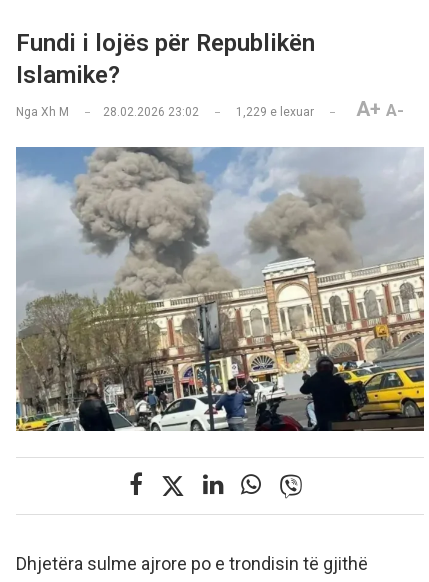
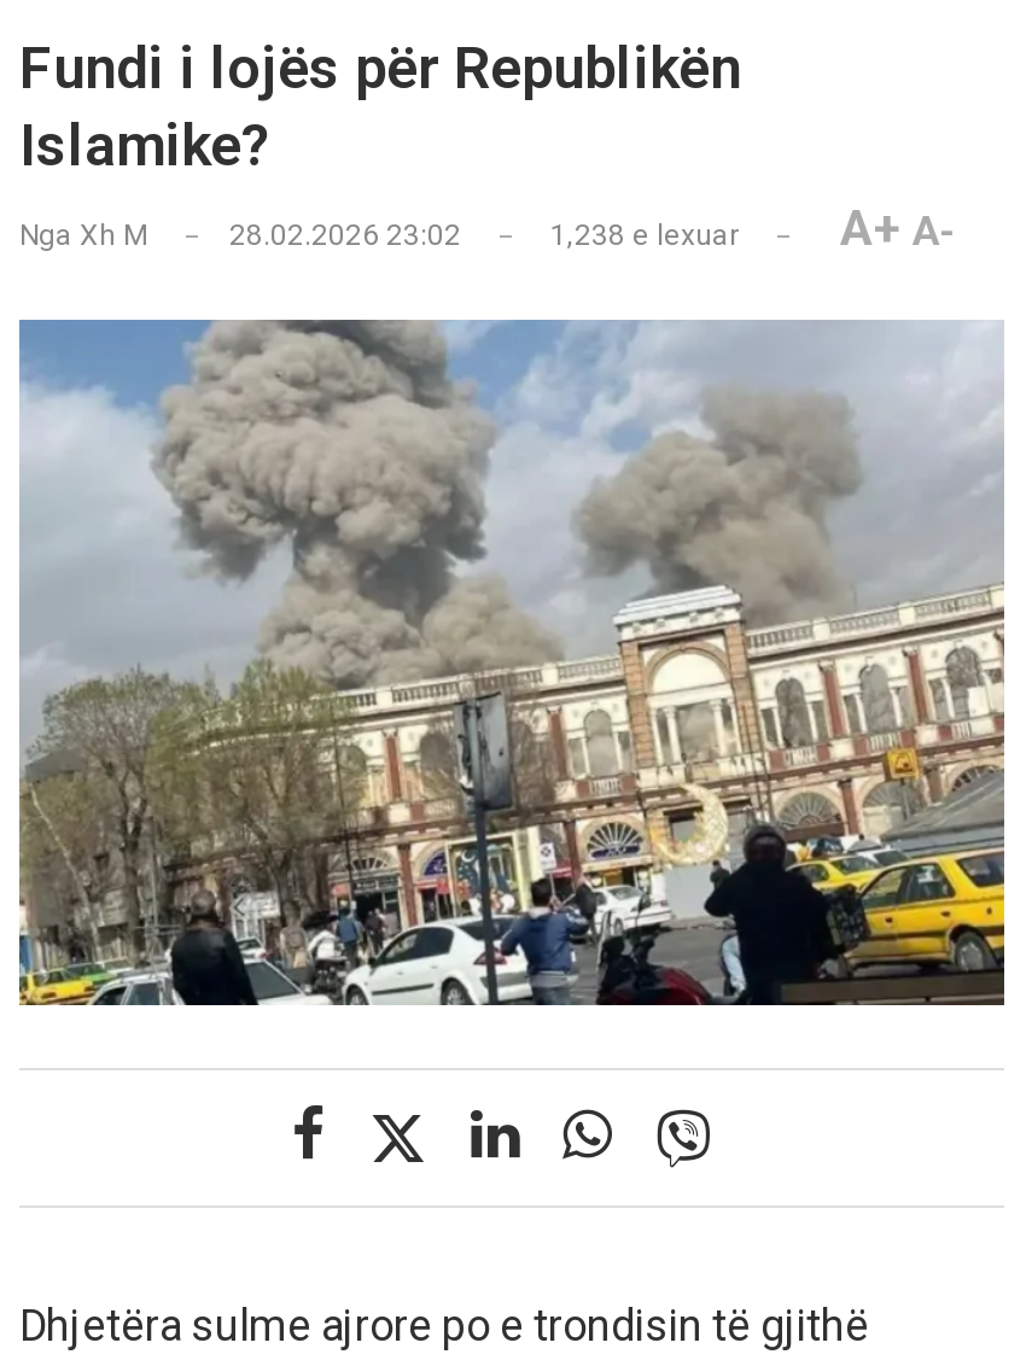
[233,105,314,119] 1,229 e lexuar -> [543,219,739,253] 1,238 e lexuar

